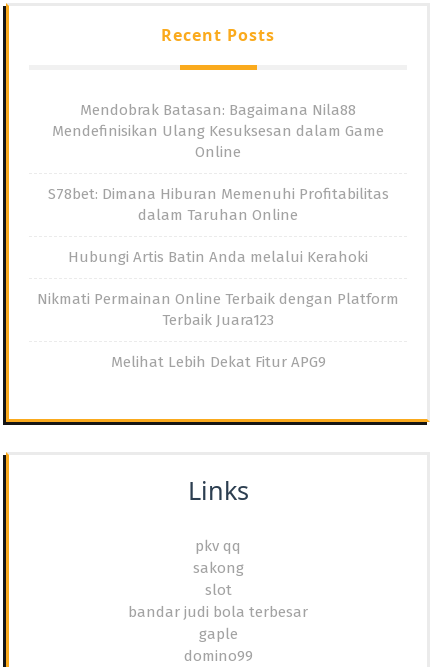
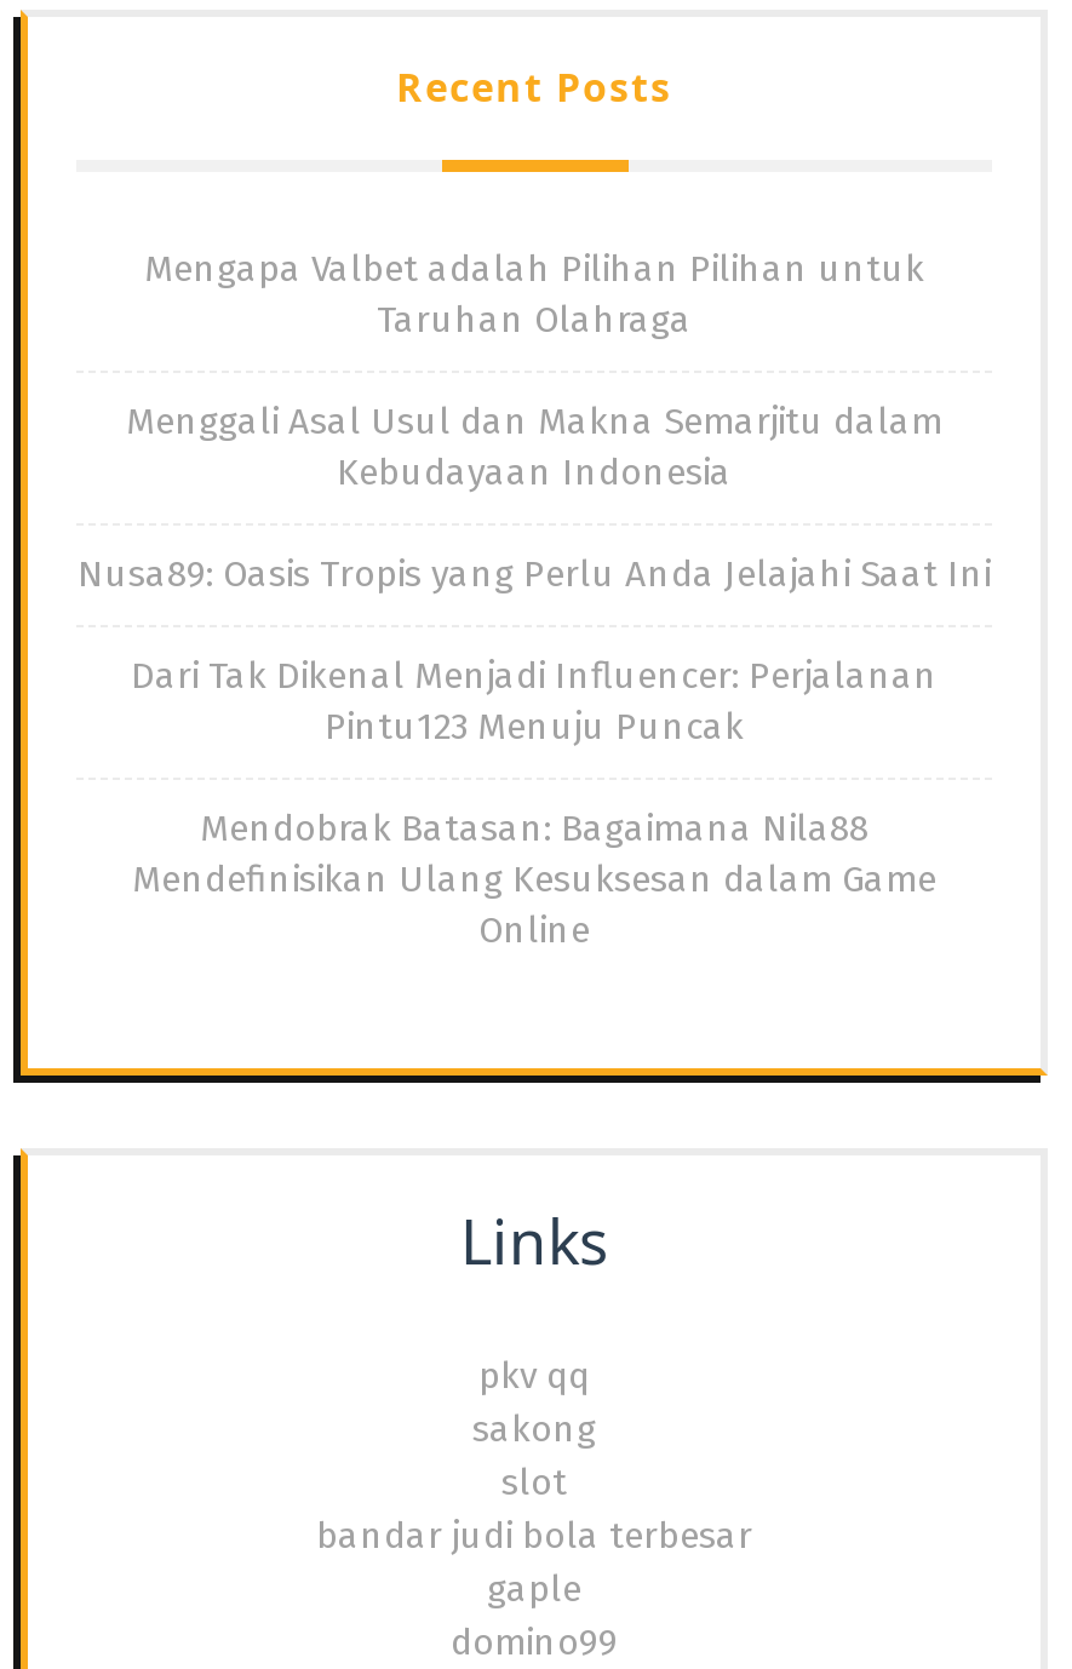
none -> [78,246,991,748] Mengapa Valbet adalah Pilihan Pilihan untuk | Taruhan Olahraga | Menggali Asal Usul dan Makna Semarjitu dalam | Kebudayaan Indonesia | Nusa89: Oasis Tropis yang Perlu Anda Jelajahi Saat Ini | Dari Tak Dikenal Menjadi Influencer: Perjalanan | Pintu123 Menuju Puncak
moved [52,101,384,161] -> [132,806,936,951]: Mendobrak Batasan: Bagaimana Nila88 | Mendefinisikan Ulang Kesuksesan dalam Game | Online
[37,185,399,371] S78bet: Dimana Hiburan Memenuhi Profitabilitas | dalam Taruhan Online | Hubungi Artis Batin Anda melalui Kerahoki | Nikmati Permainan Online Terbaik dengan Platform | Terbaik Juara123 | Melihat Lebih Dekat Fitur APG9 -> none

